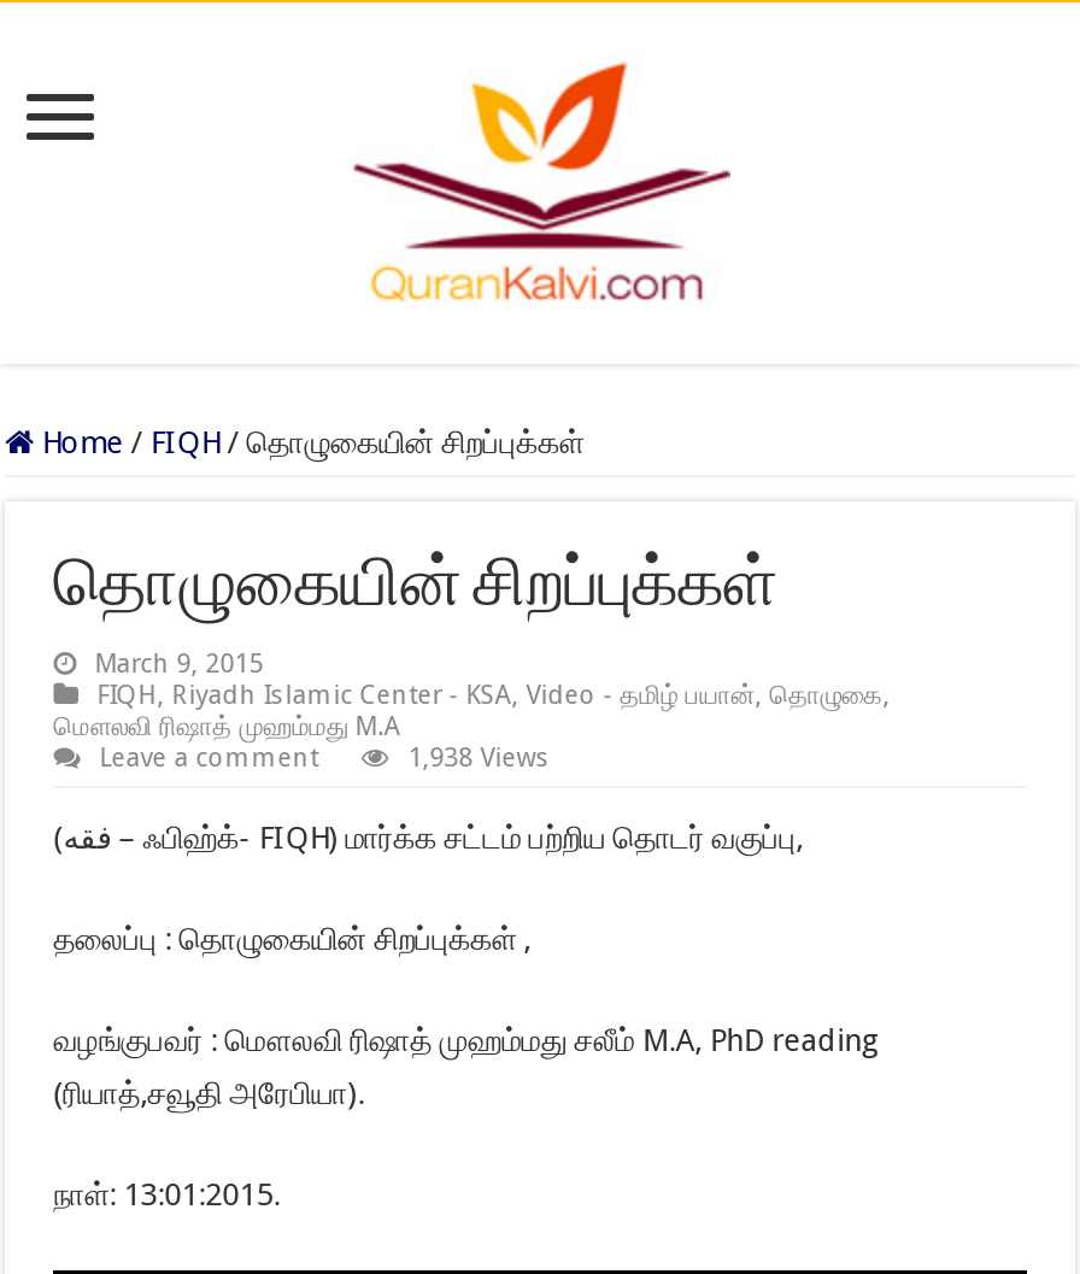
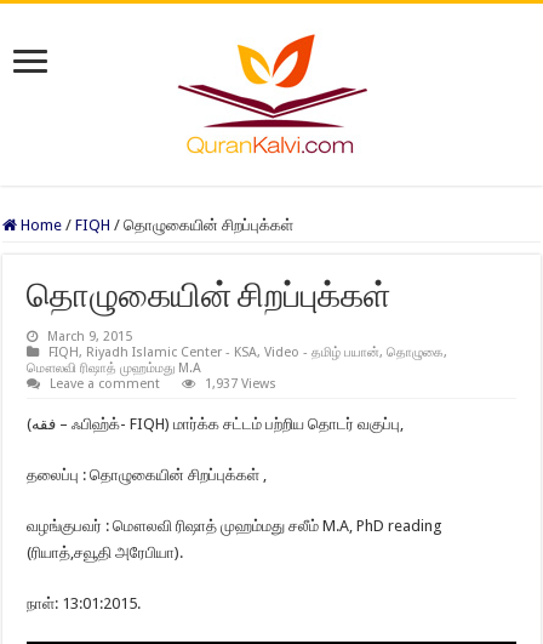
[408,742,550,774] 1,938 Views -> [205,376,277,392] 1,937 Views

